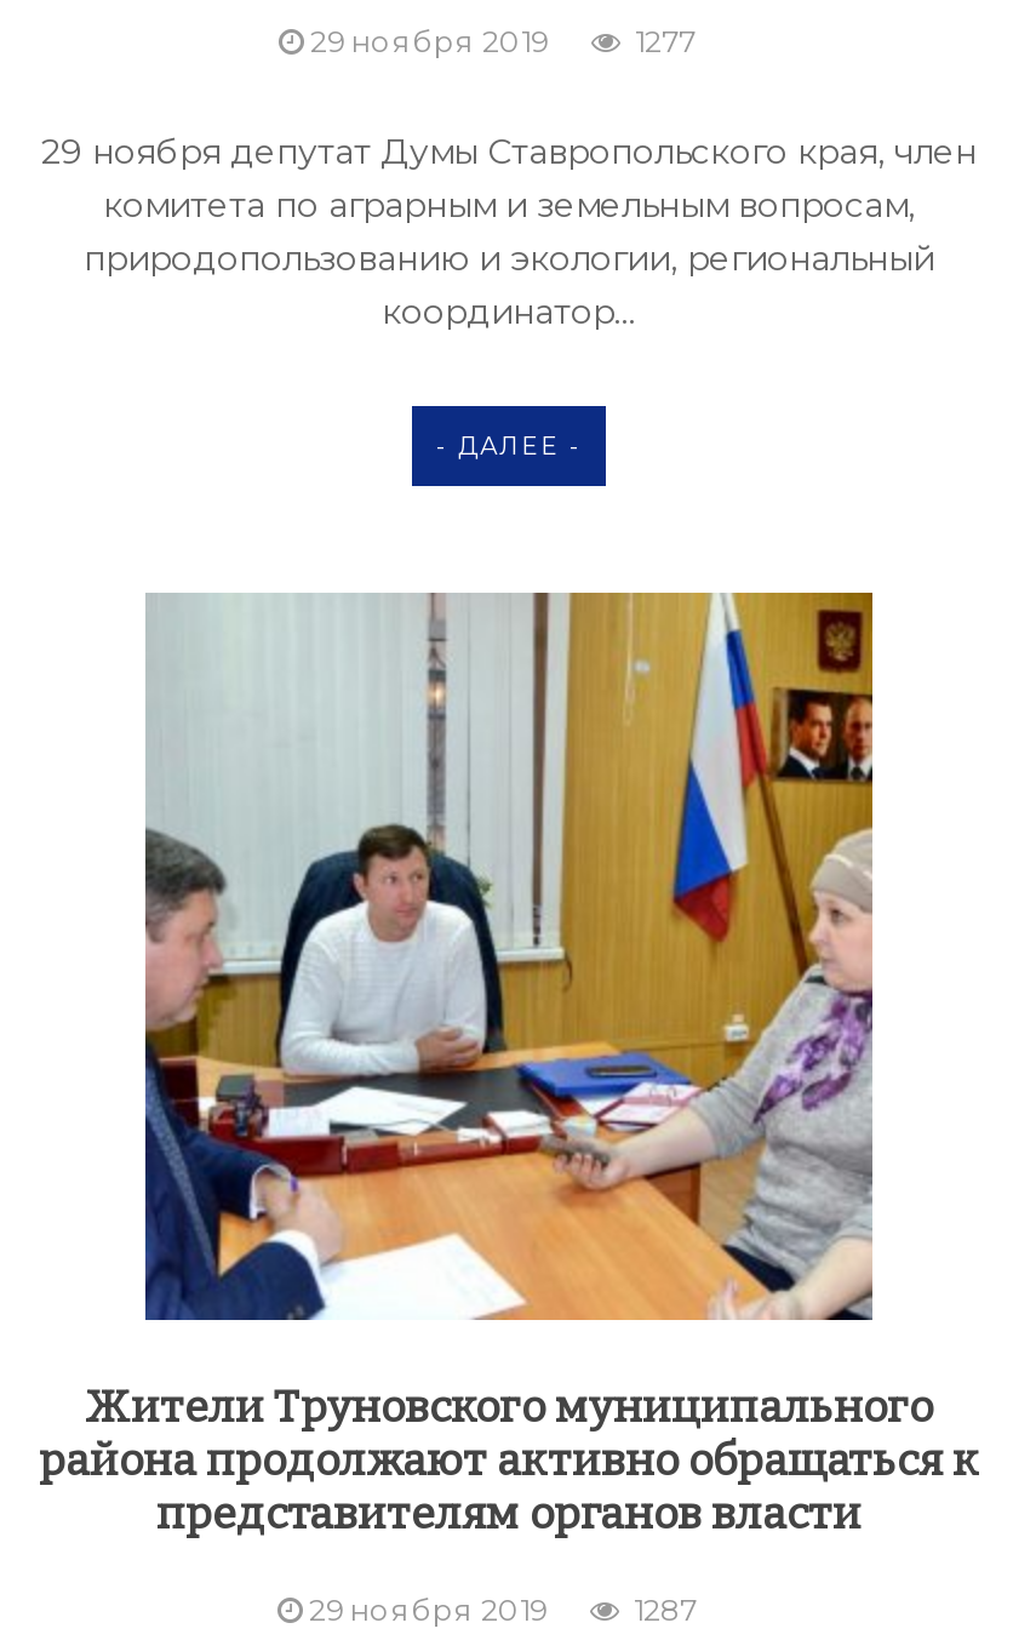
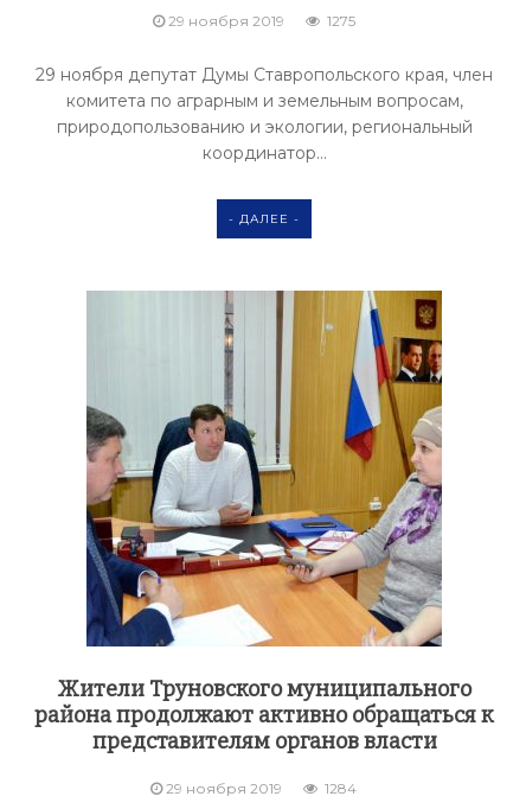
[303,23,739,59] 29 ноября 2019 1277 -> [164,12,376,30] 29 ноября 2019 1275
[302,1592,740,1628] 29 ноября 2019 1287 -> [162,779,378,797] 29 ноября 2019 1284

